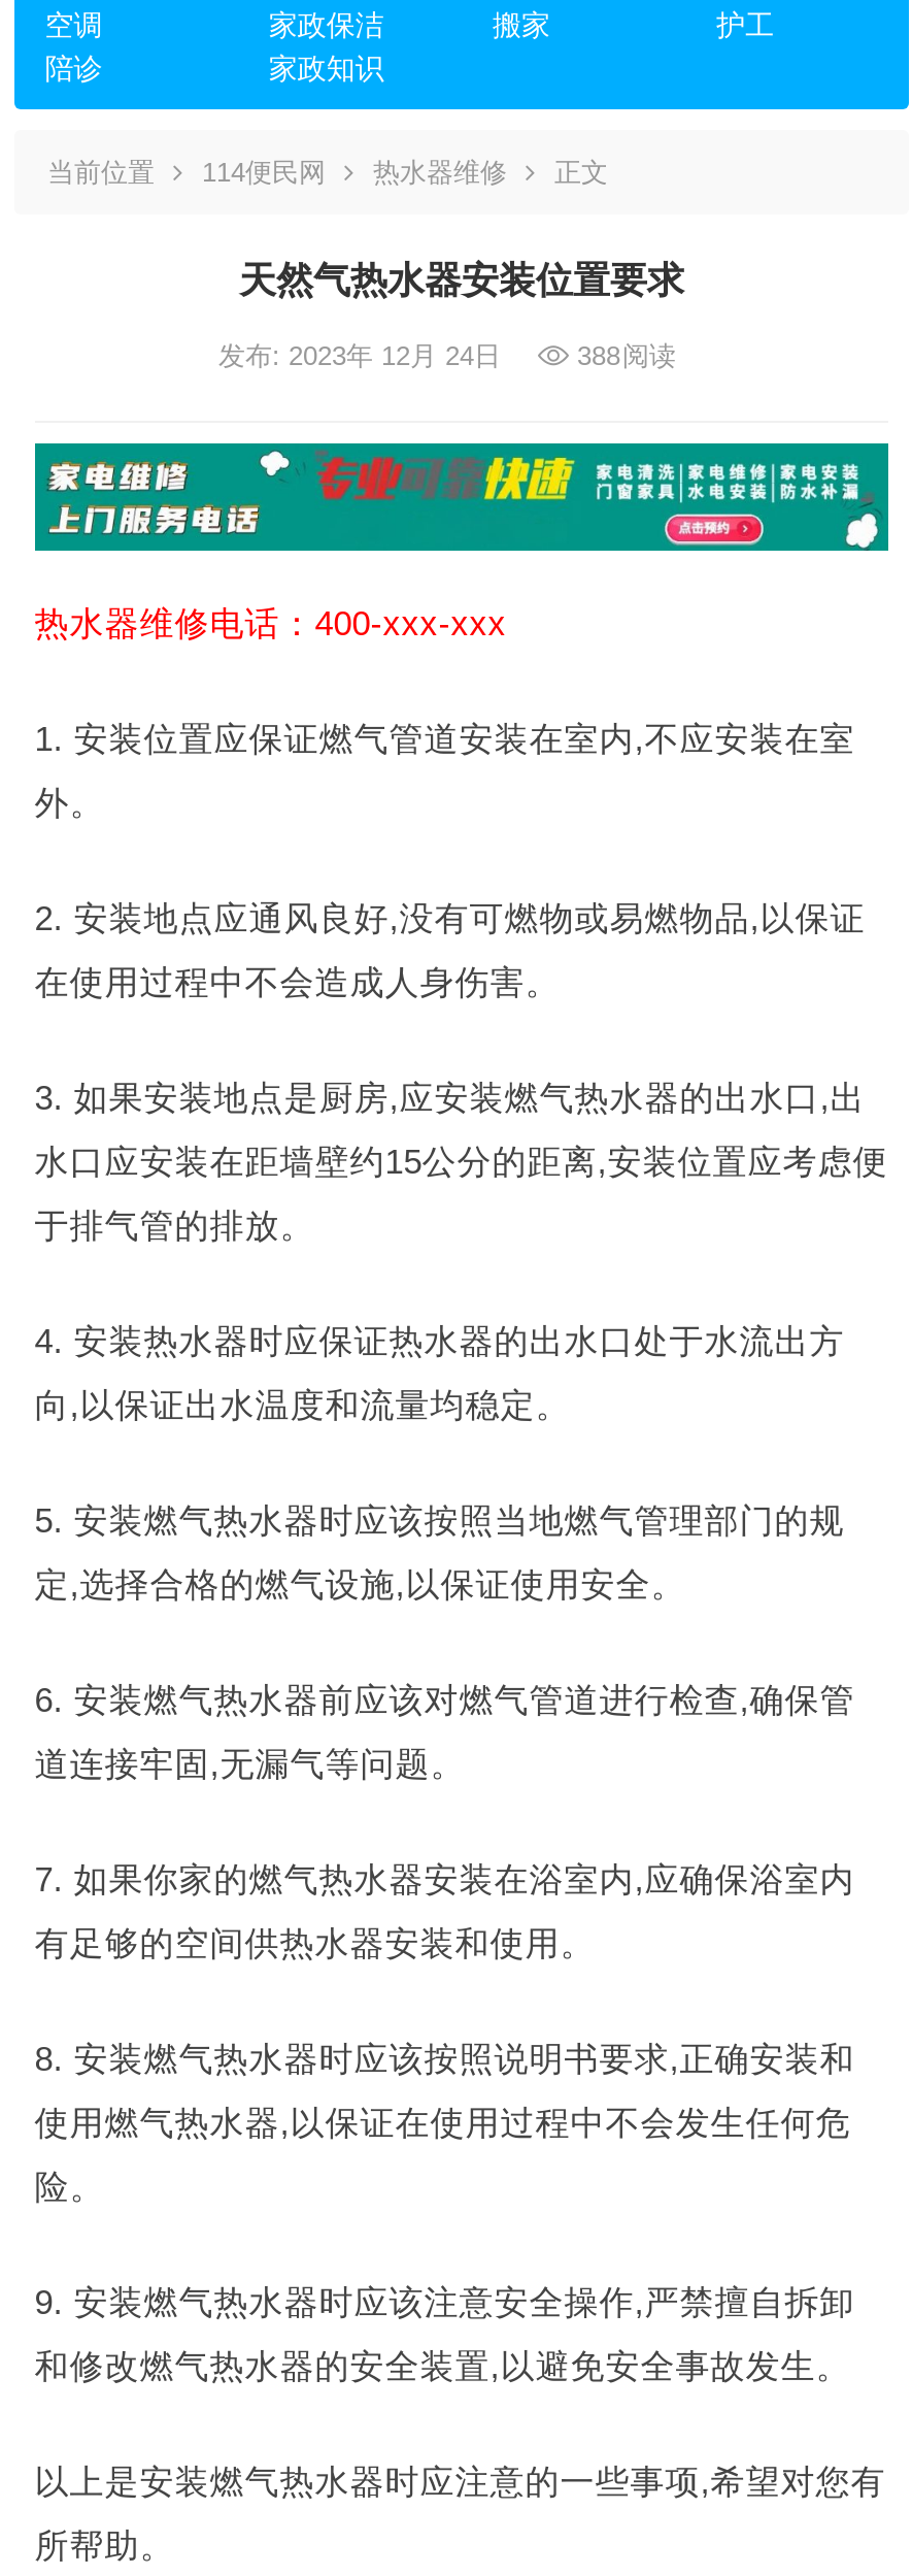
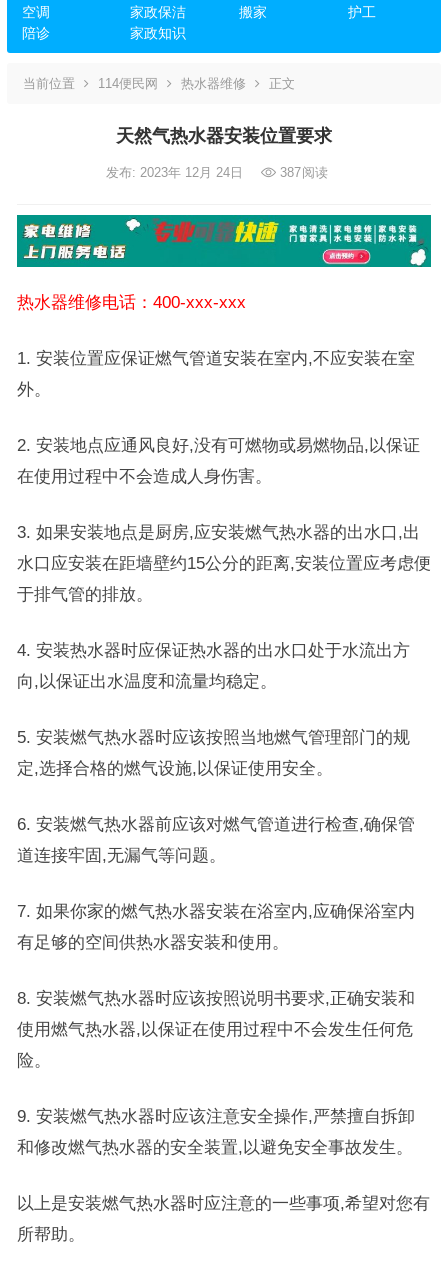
[218,340,676,371] 发布: 2023年 12月 24日 388阅读 -> [106,165,328,180] 发布: 2023年 12月 24日 387阅读

